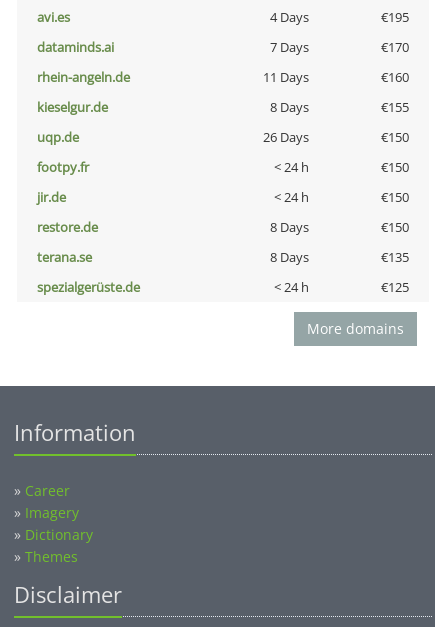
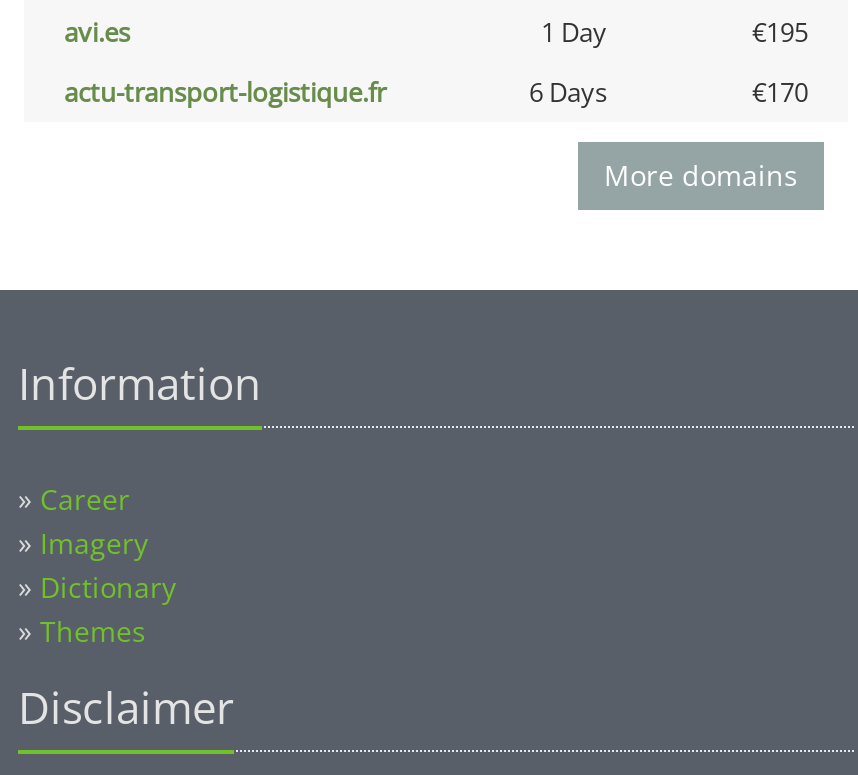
[269,8,308,26] 4 Days -> [541,14,607,50] 1 Day
[37,38,308,56] dataminds.ai | 7 Days -> [64,74,607,110] actu-transport-logistique.fr | 6 Days
[37,68,409,296] rhein-angeln.de | 11 Days | €160 | kieselgur.de | 8 Days | €155 | uqp.de | 26 Days | €150 | footpy.fr | < 24 h | €150 | jir.de | < 24 h | €150 | restore.de | 8 Days | €150 | terana.se | 8 Days | €135 | spezialgerüste.de | < 24 h | €125 -> none

